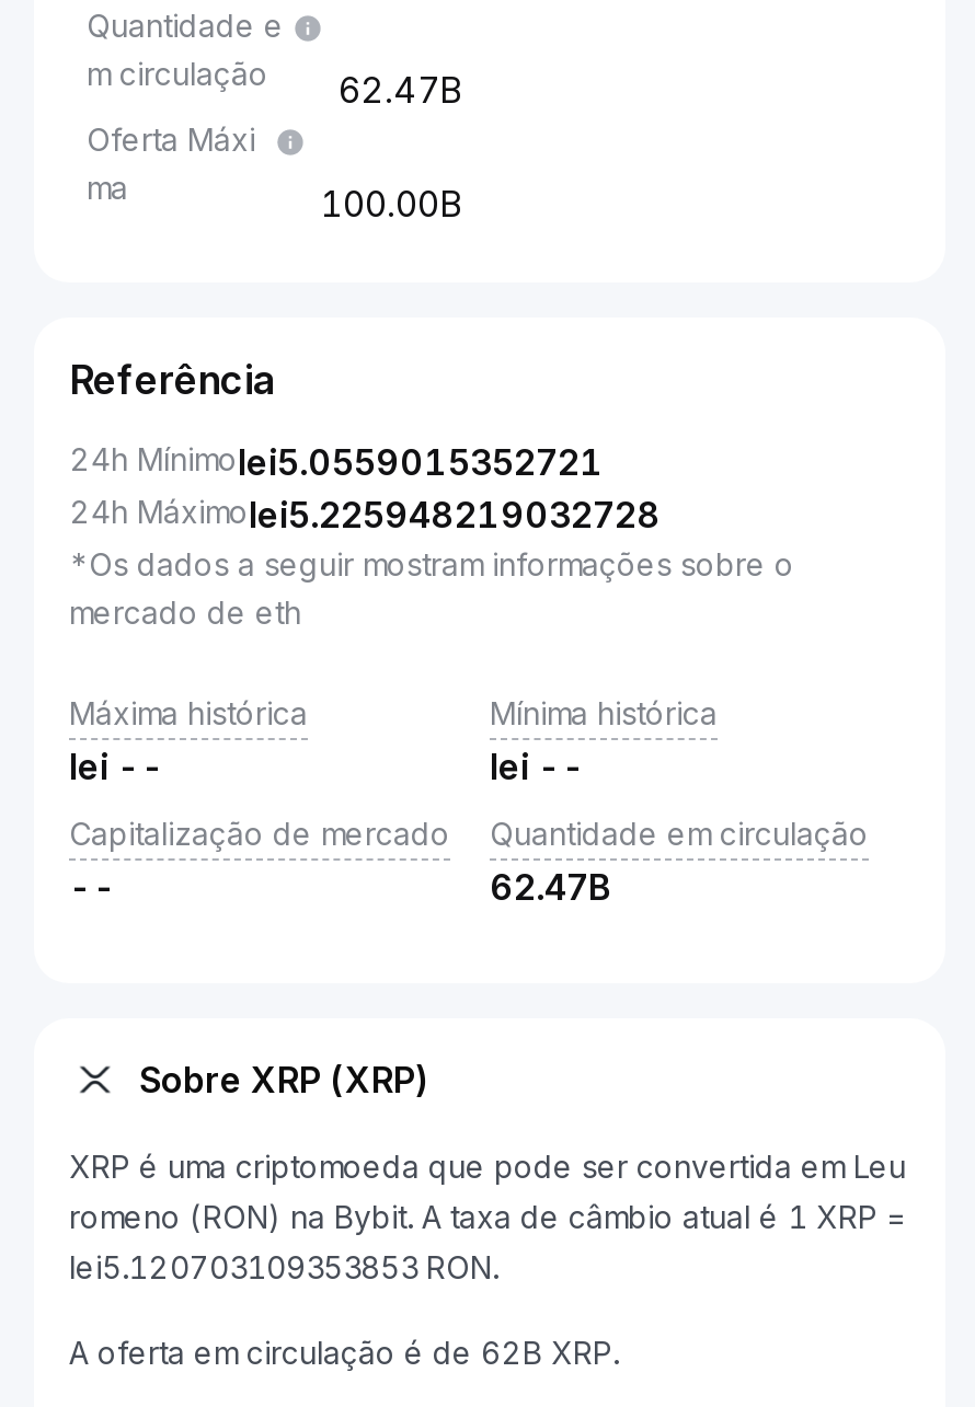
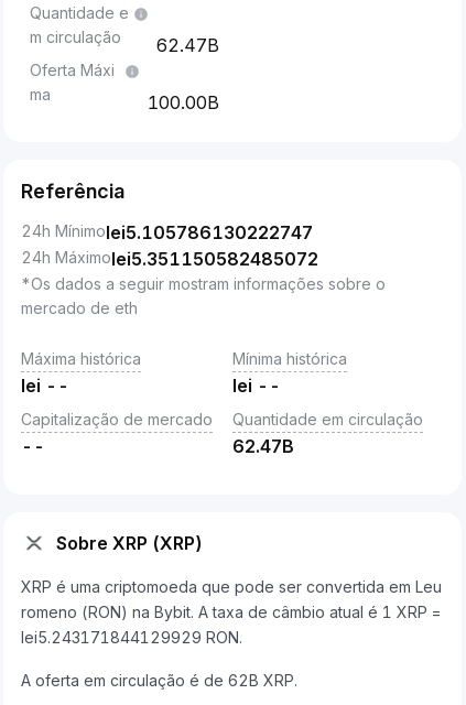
[69,440,604,484] 24h Mínimolei5.0559015352721 -> [21,221,313,243] 24h Mínimolei5.105786130222747
[69,493,661,537] 24h Máximolei5.225948219032728 -> [21,248,318,270] 24h Máximolei5.351150582485072
[69,1248,498,1285] lei5.120703109353853 RON. -> [21,628,242,647] lei5.243171844129929 RON.

